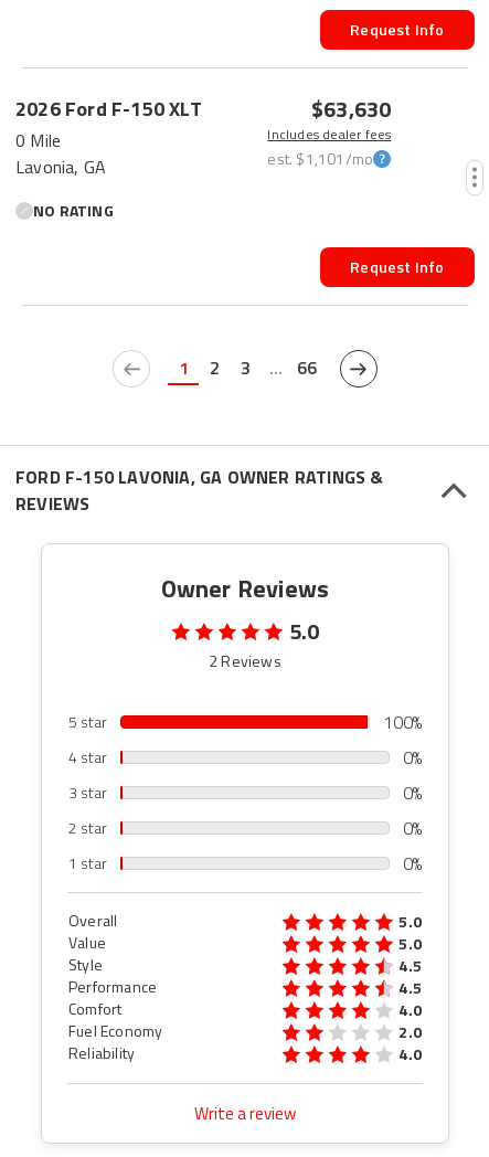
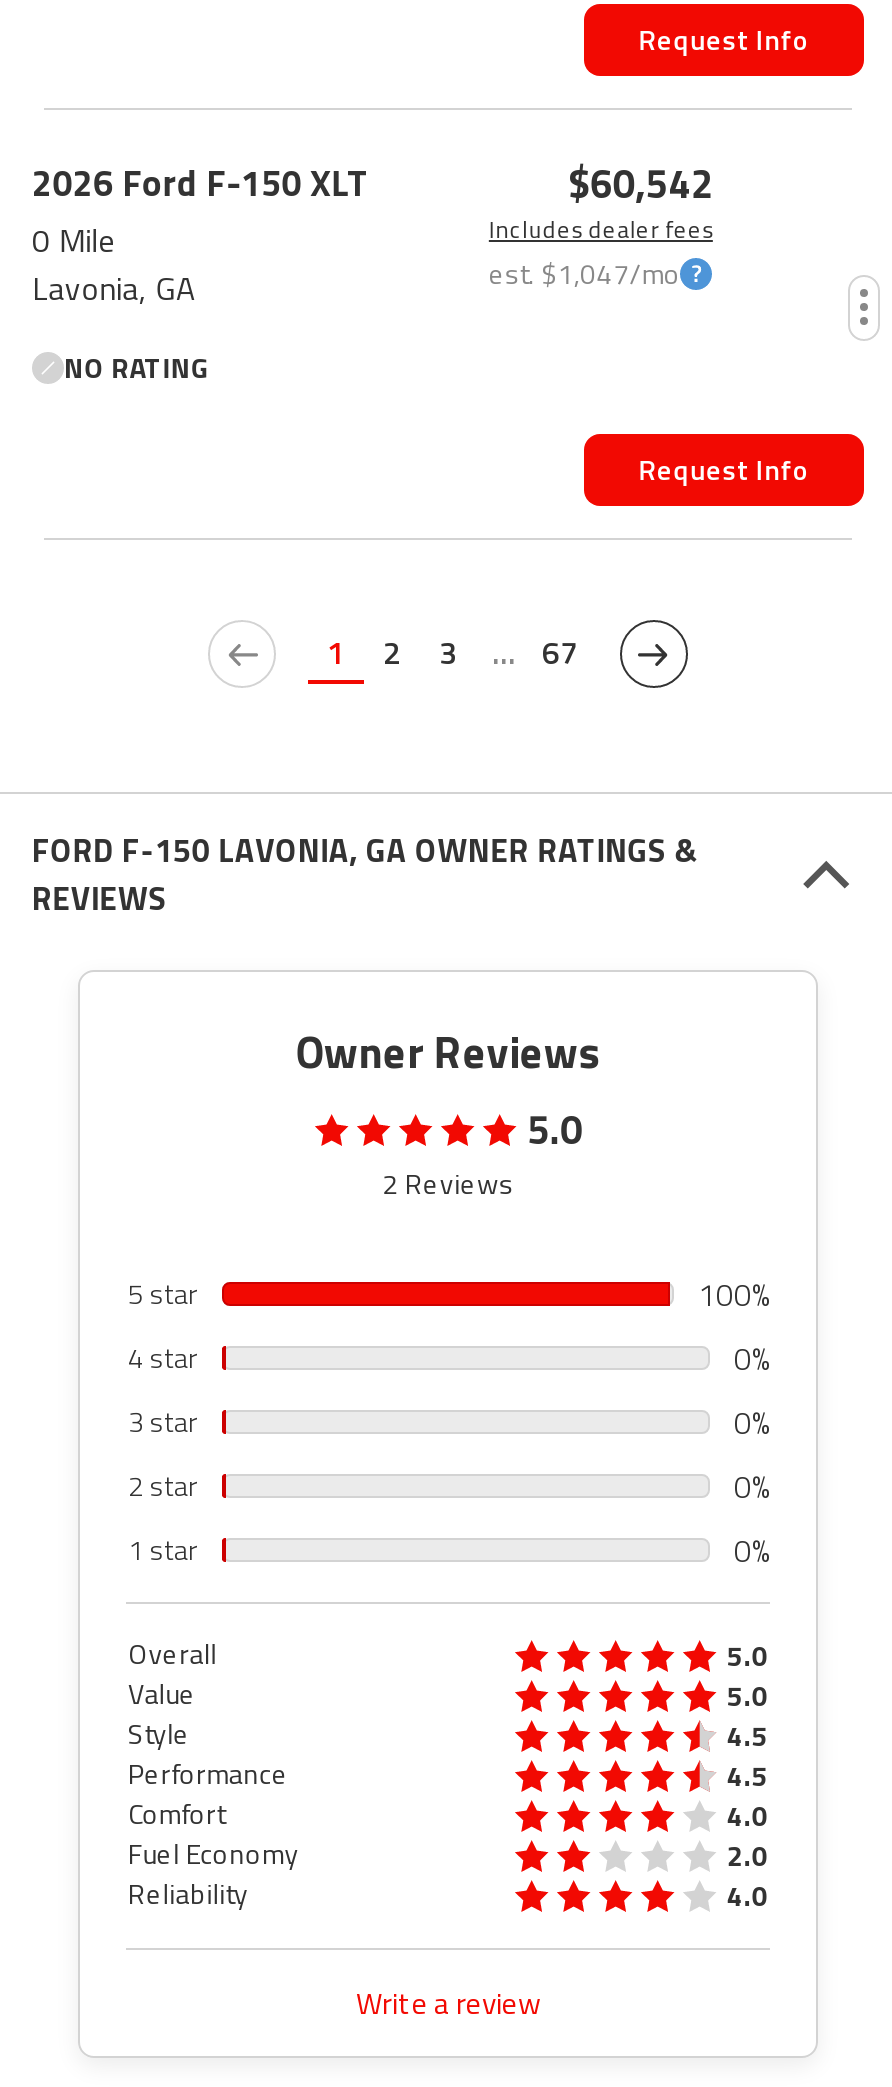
[311,92,391,126] $63,630 -> [568,152,713,214] $60,542
[268,146,373,169] est. $1,101/mo -> [489,251,680,293] est. $1,047/mo
[178,354,317,381] 1 2 3 ... 66 -> [327,628,578,676] 1 2 3 ... 67

